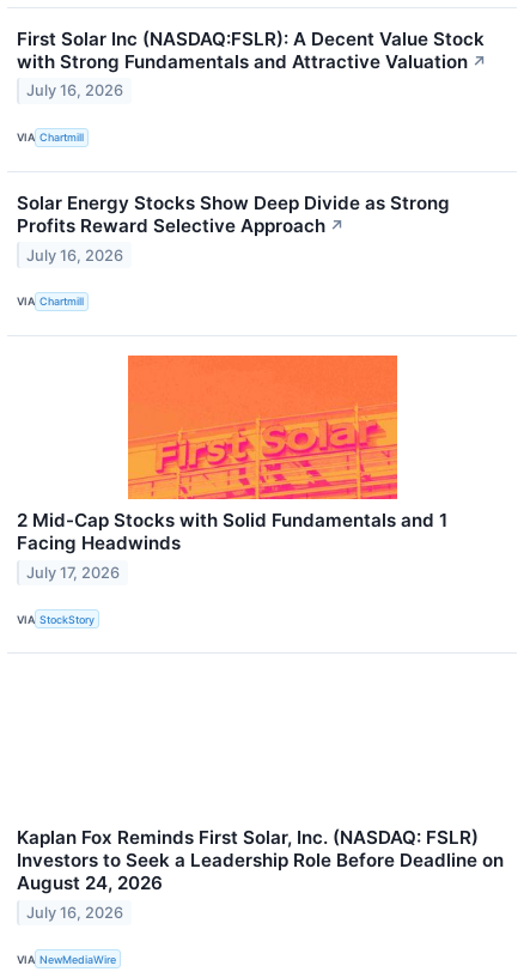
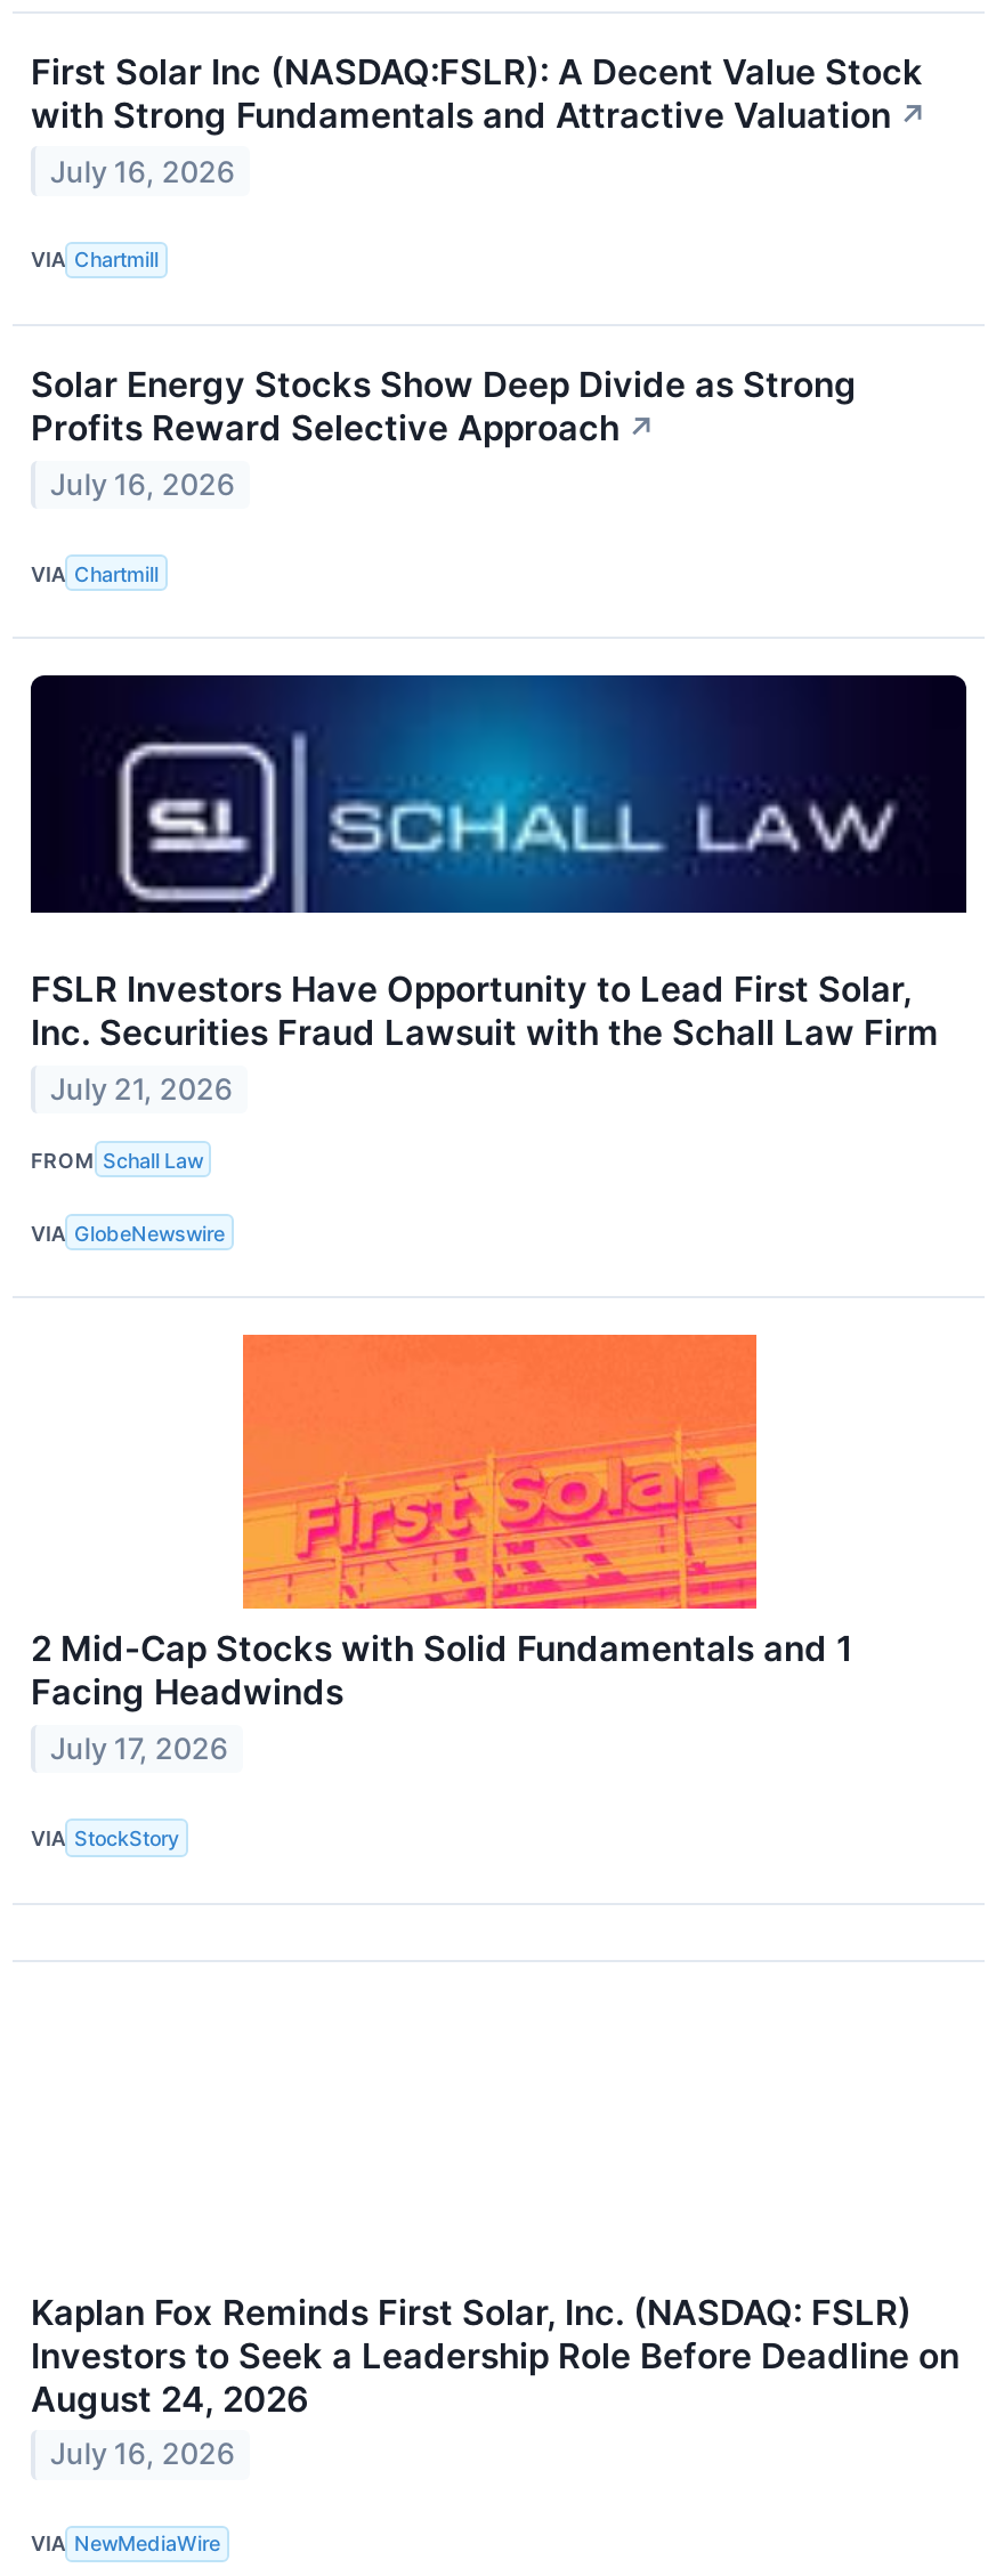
none -> [29,673,969,1245] [image] | FSLR Investors Have Opportunity to Lead First Solar, | Inc. Securities Fraud Lawsuit with the Schall Law Firm | July 21, 2026 | FROM Schall Law | VIA GlobeNewswire

